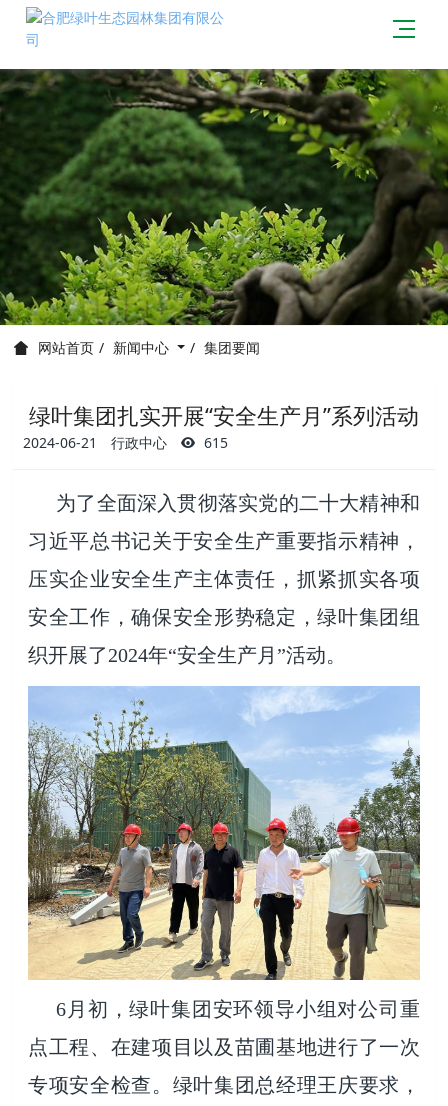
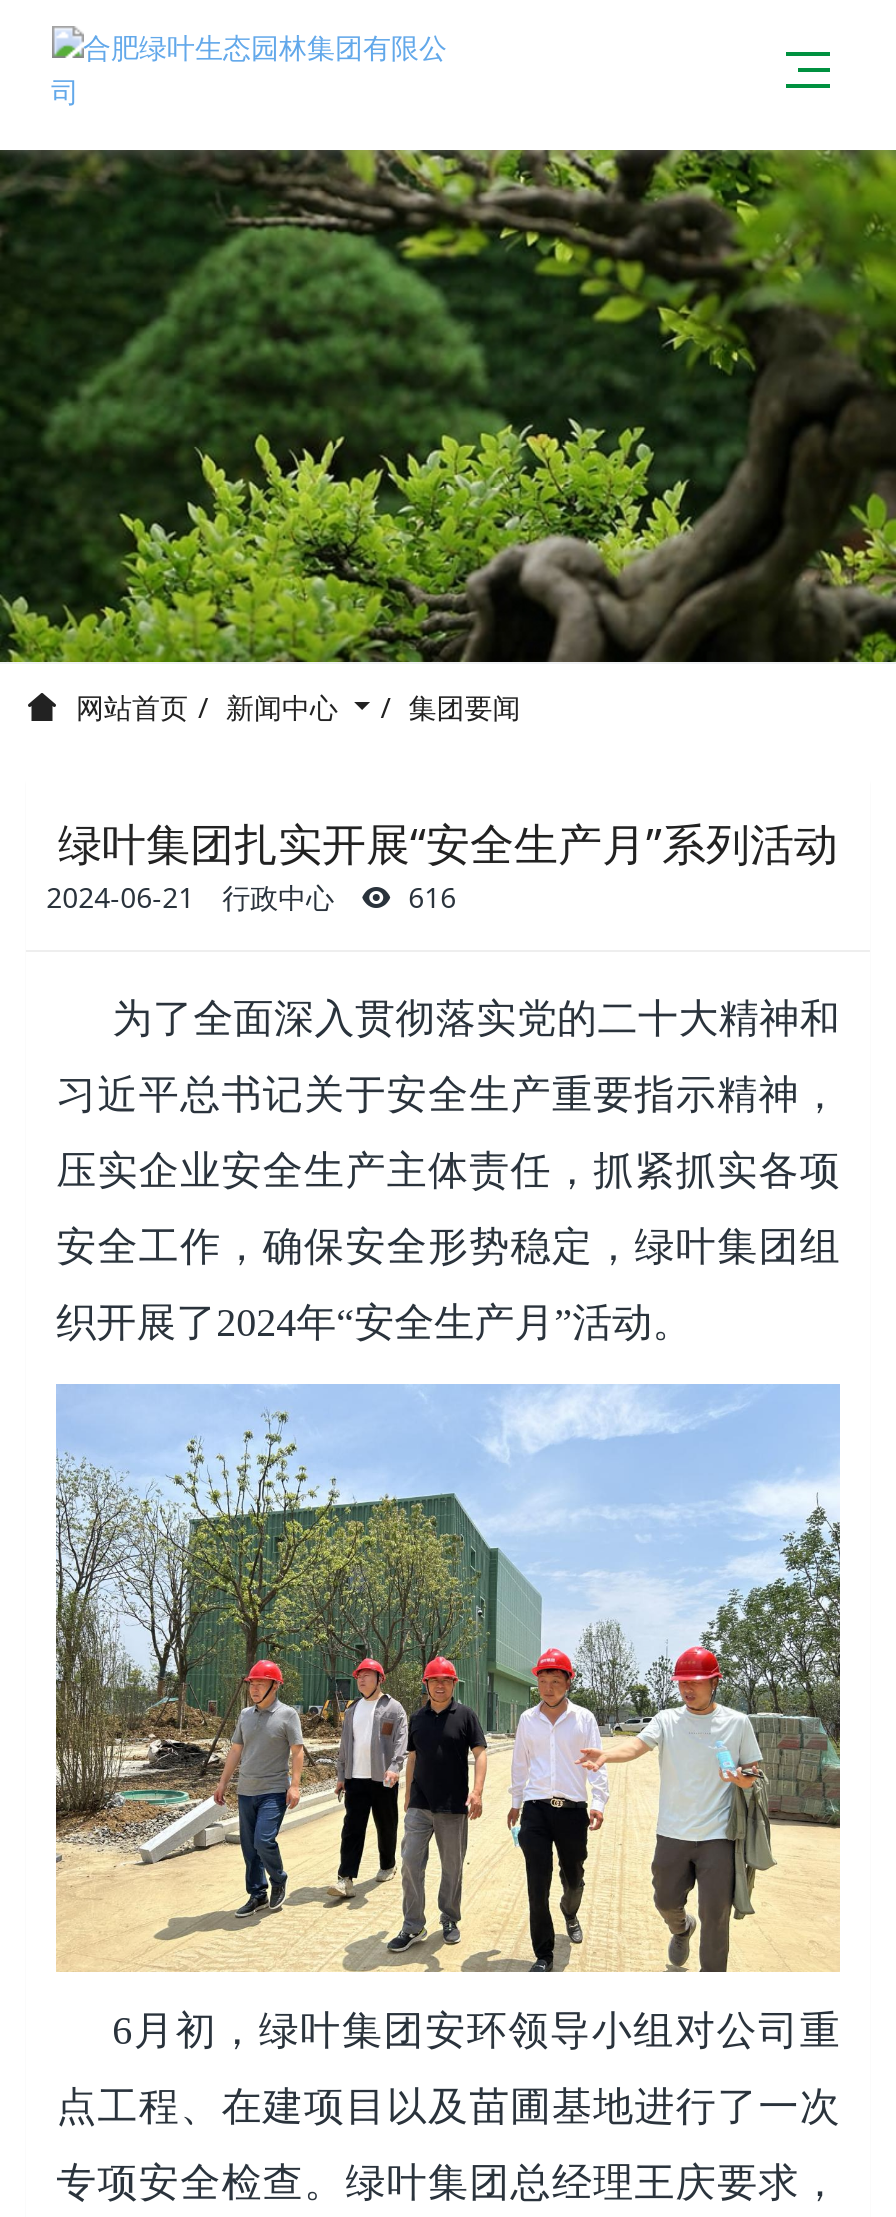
[23,433,228,452] 2024-06-21 行政中心 615 -> [46,878,456,916] 2024-06-21 行政中心 616

